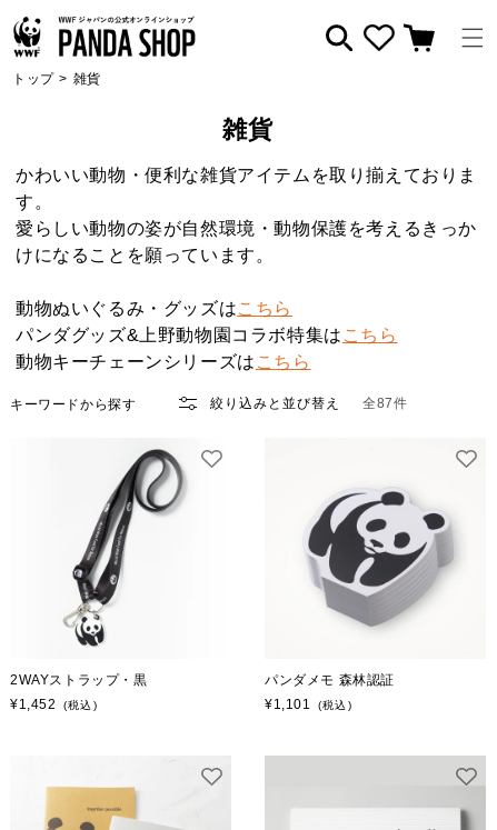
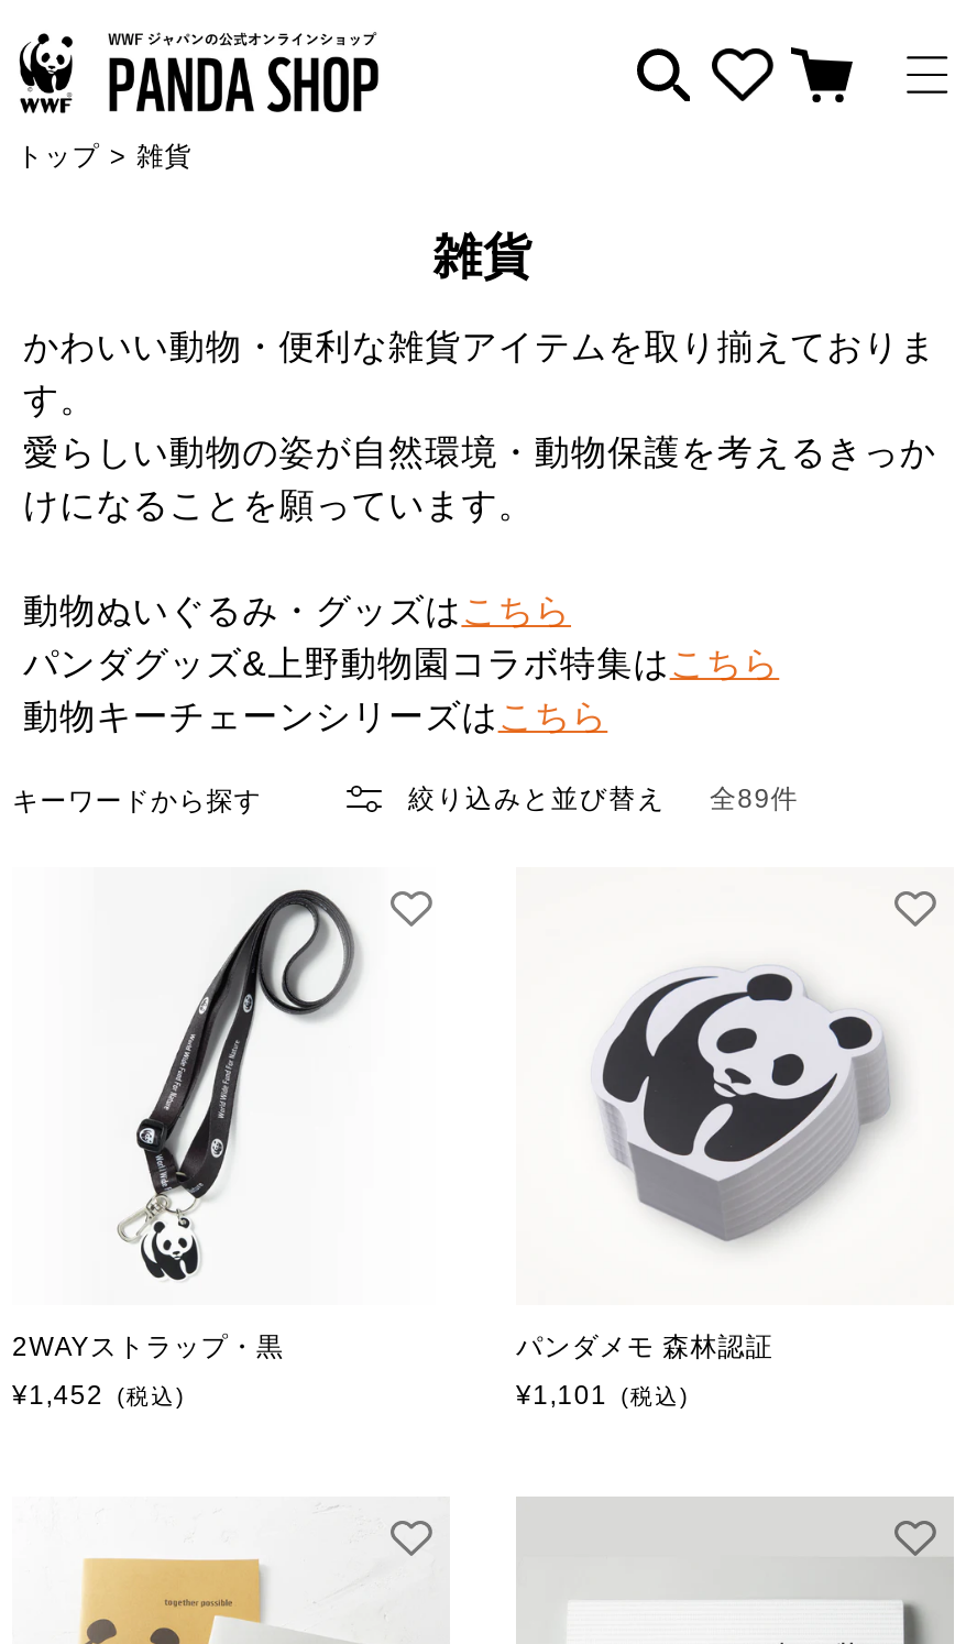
[210,396,407,411] 絞り込みと並び替え 全87件 -> [408,783,799,814] 絞り込みと並び替え 全89件

